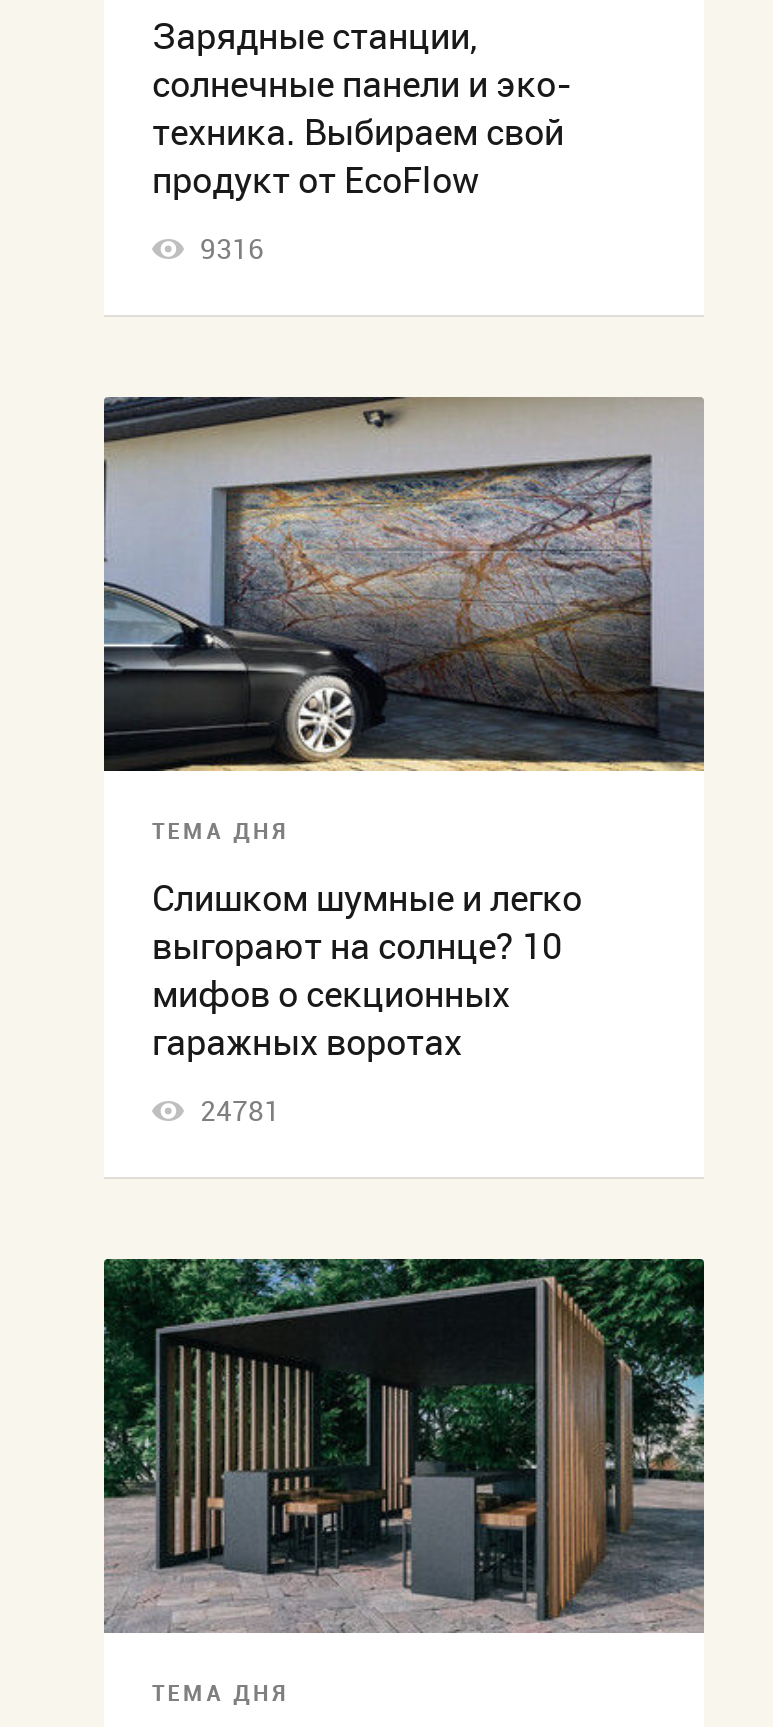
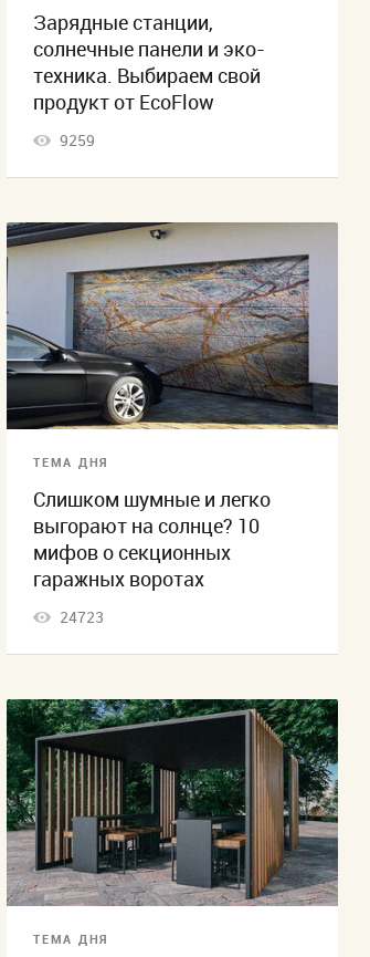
[200,233,264,265] 9316 -> [60,132,95,149] 9259
[200,1095,280,1127] 24781 -> [60,608,104,626] 24723

